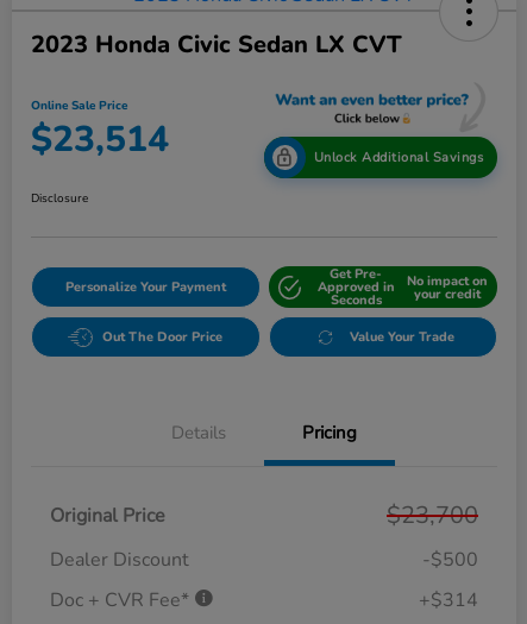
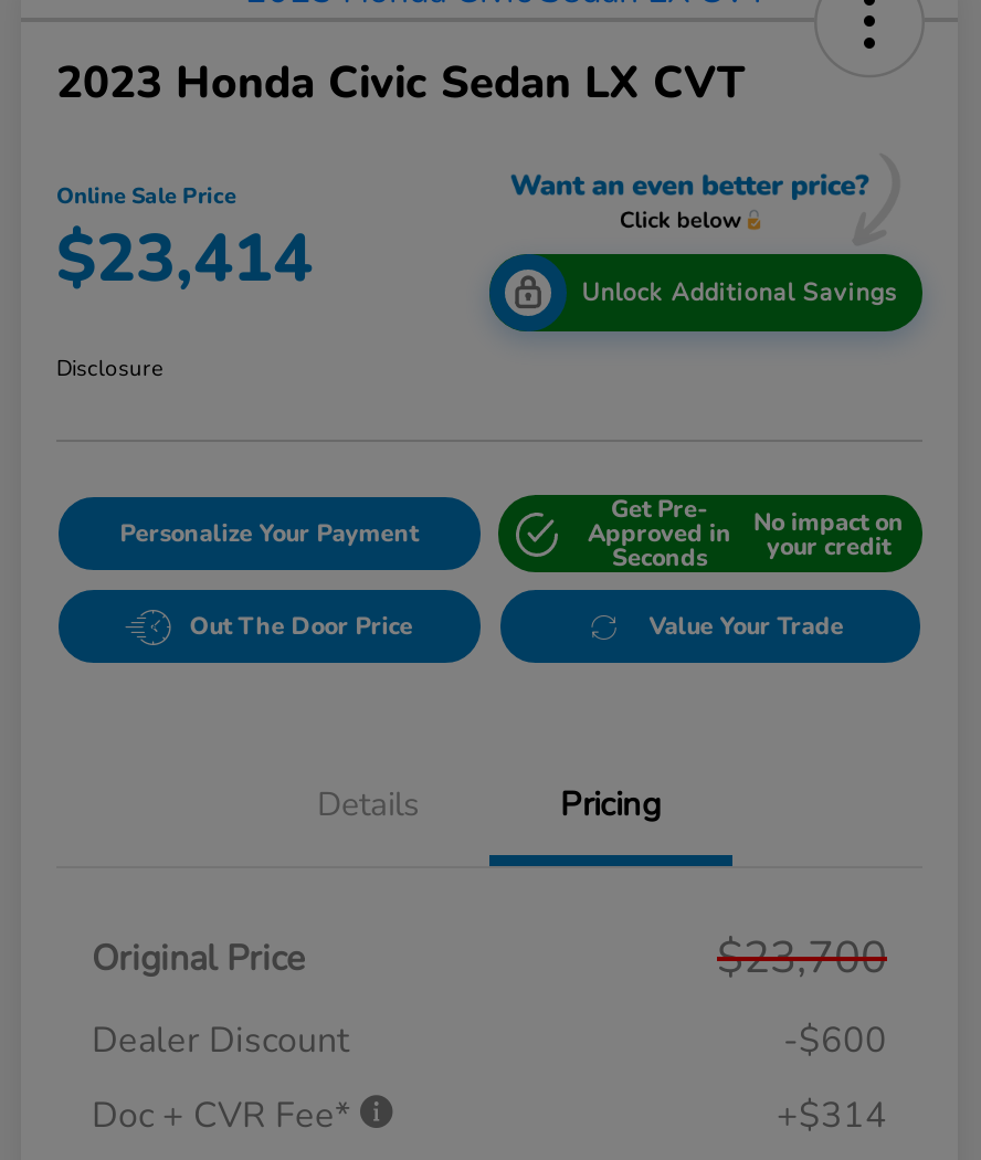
[31,115,169,164] $23,514 -> [56,215,313,305] $23,414
[422,547,478,573] -$500 -> [783,1017,887,1066] -$600

